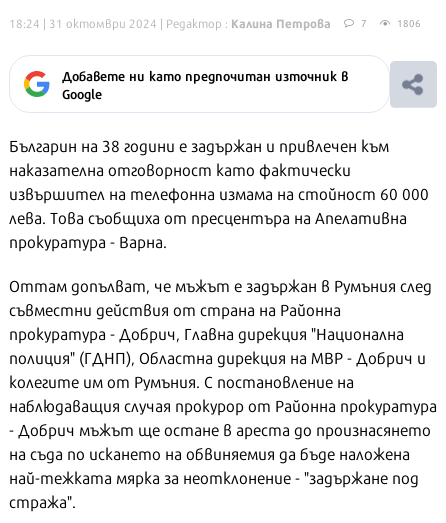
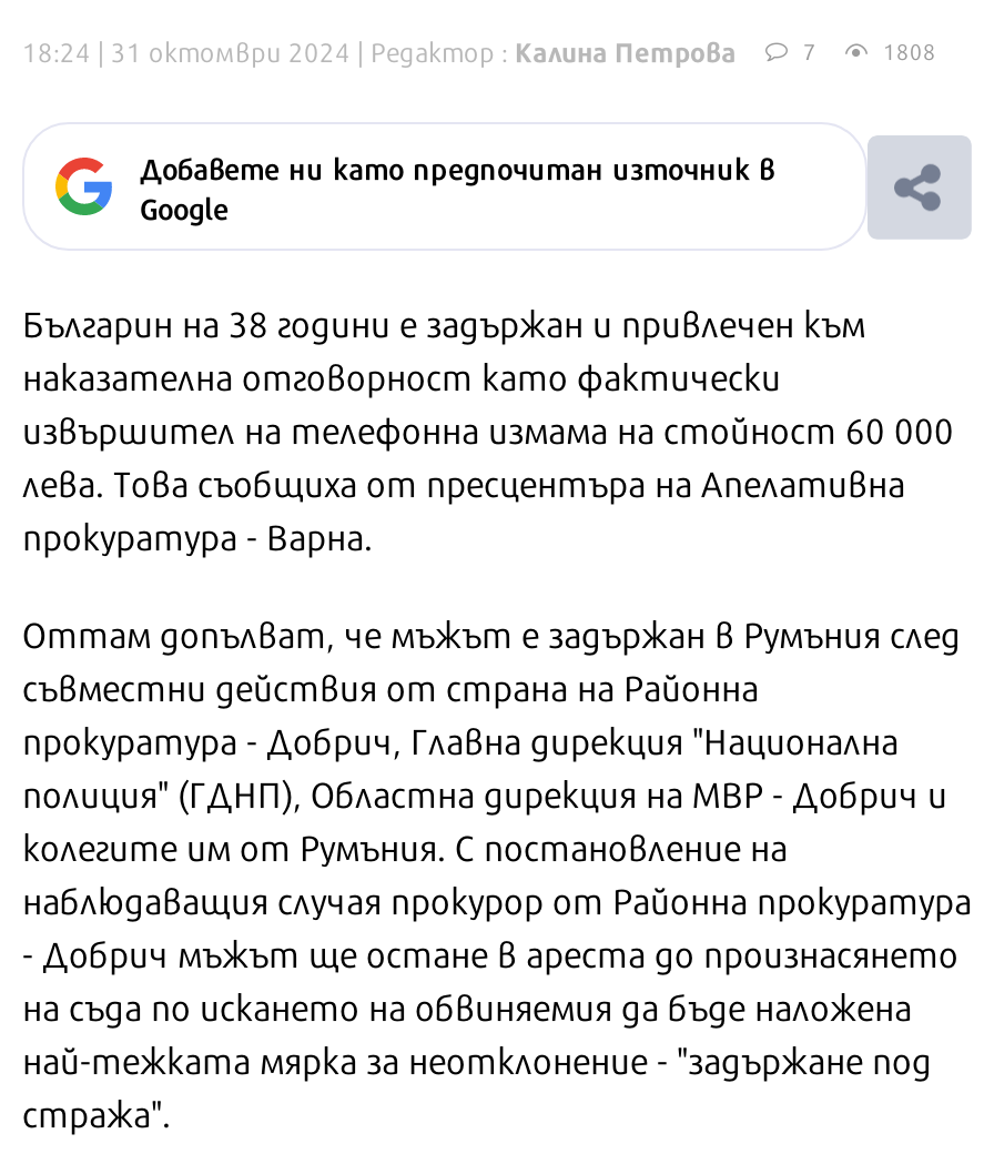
[397,15,421,30] 1806 -> [883,33,936,67] 1808

